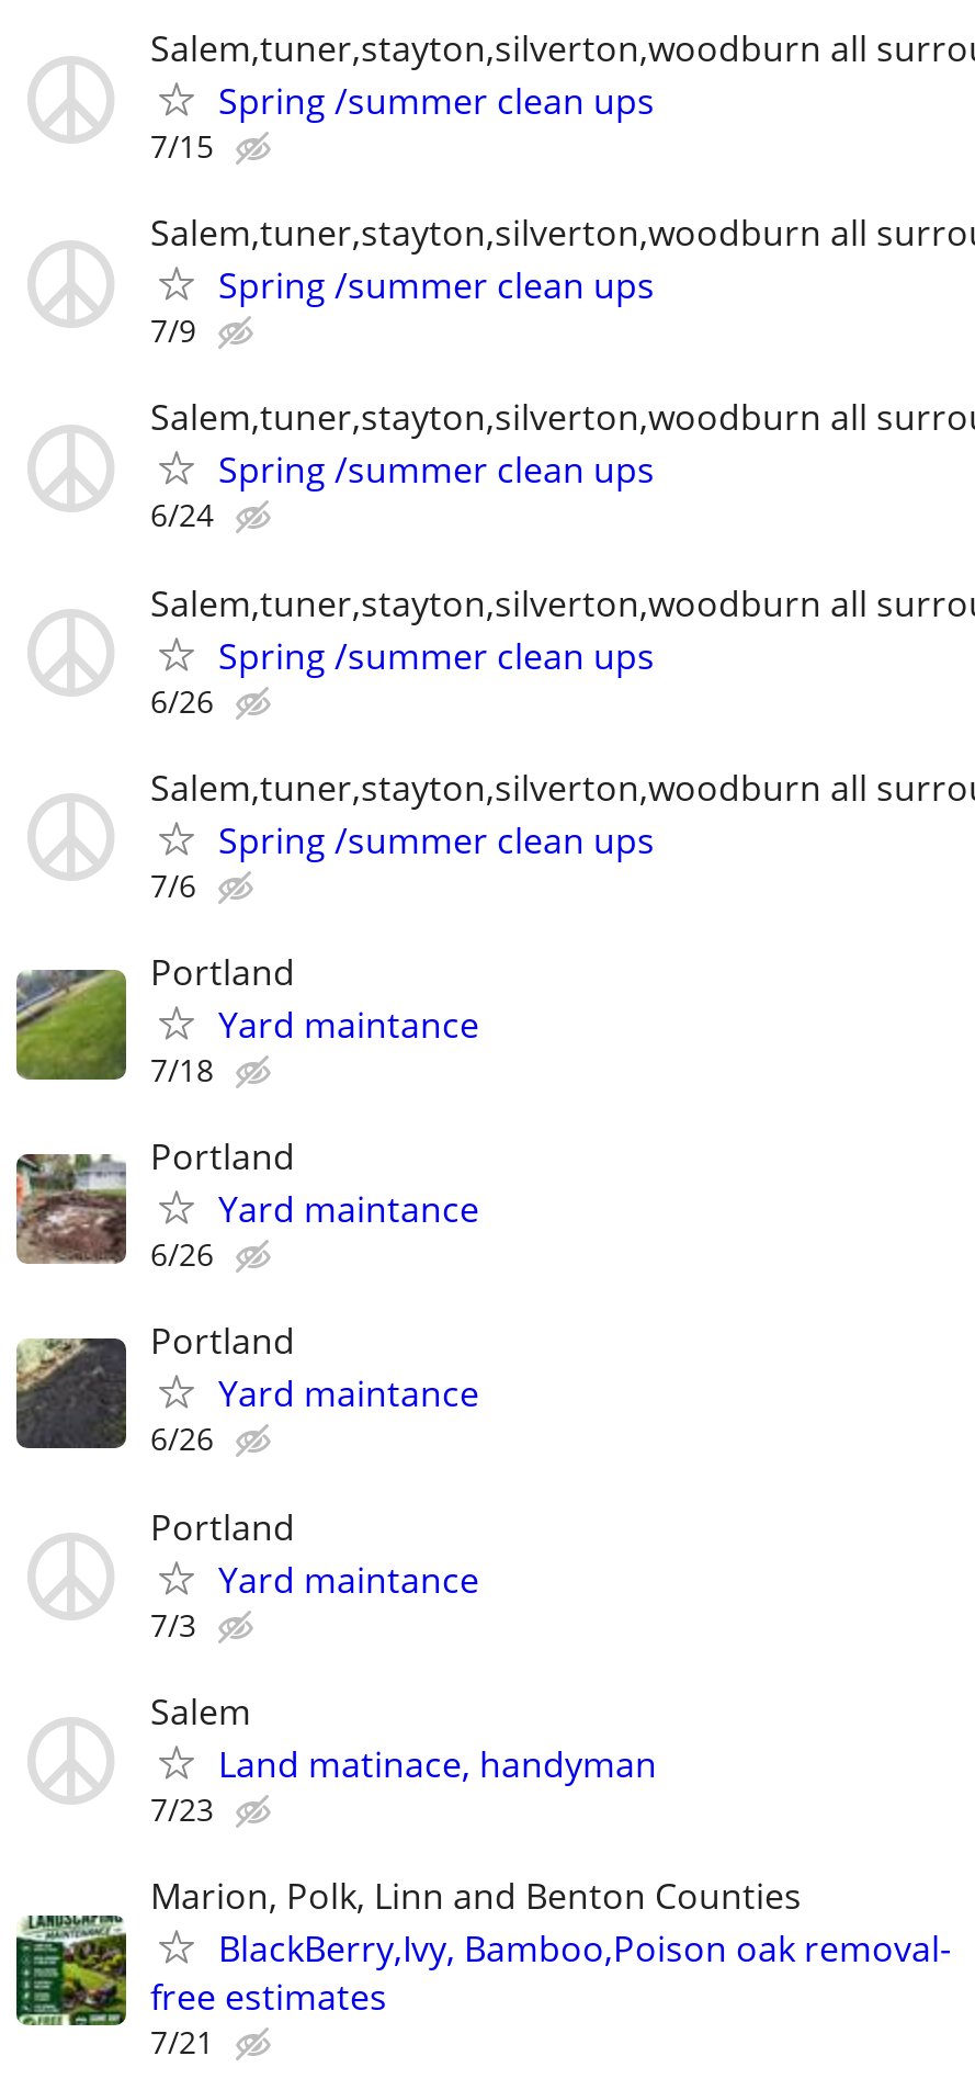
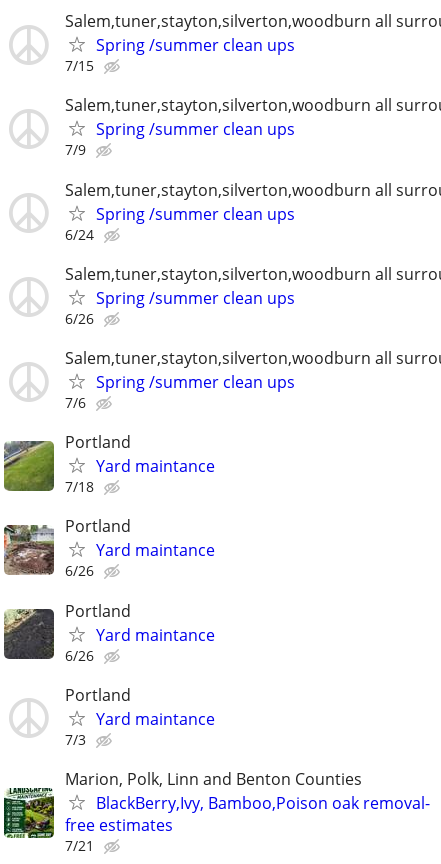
[150,1687,657,1830] Salem | Land matinace, handyman | 7/23 -> none

